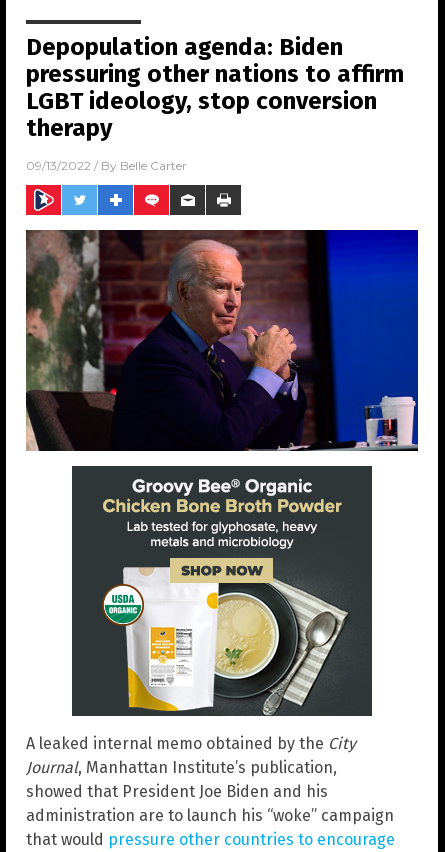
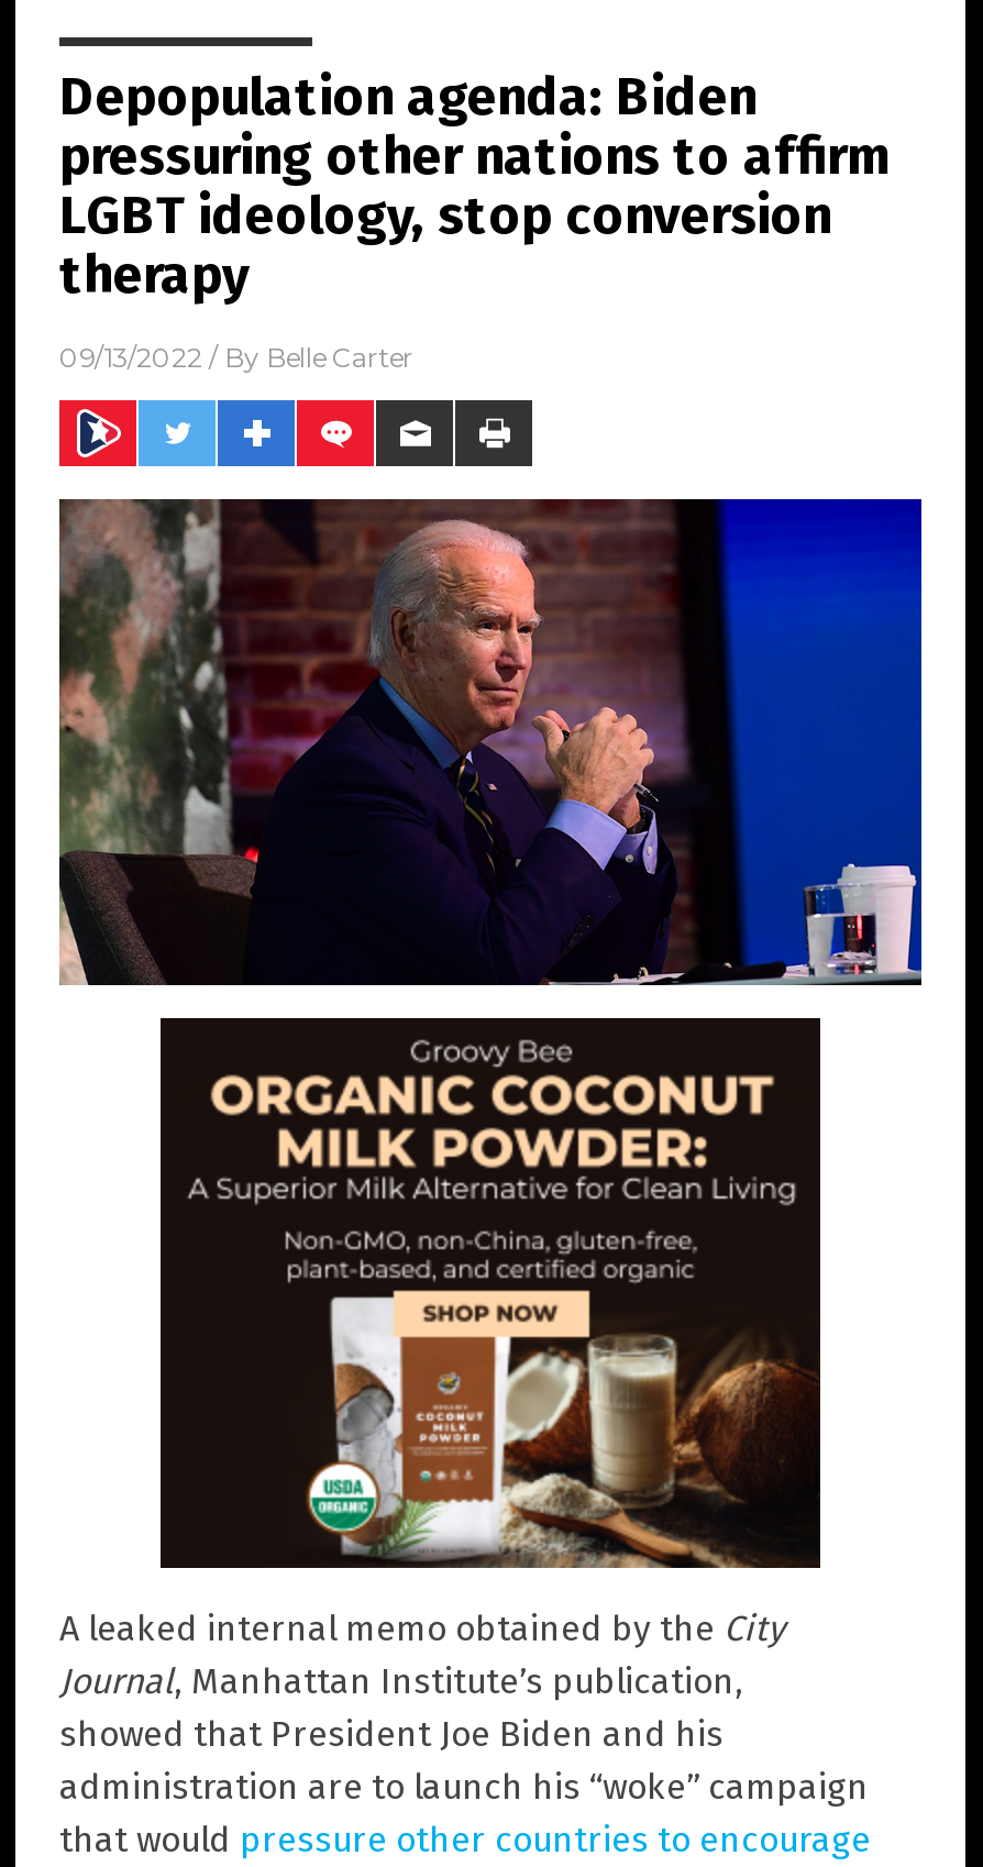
[72,467,372,717] [image] -> [161,1023,820,1570] [image]

